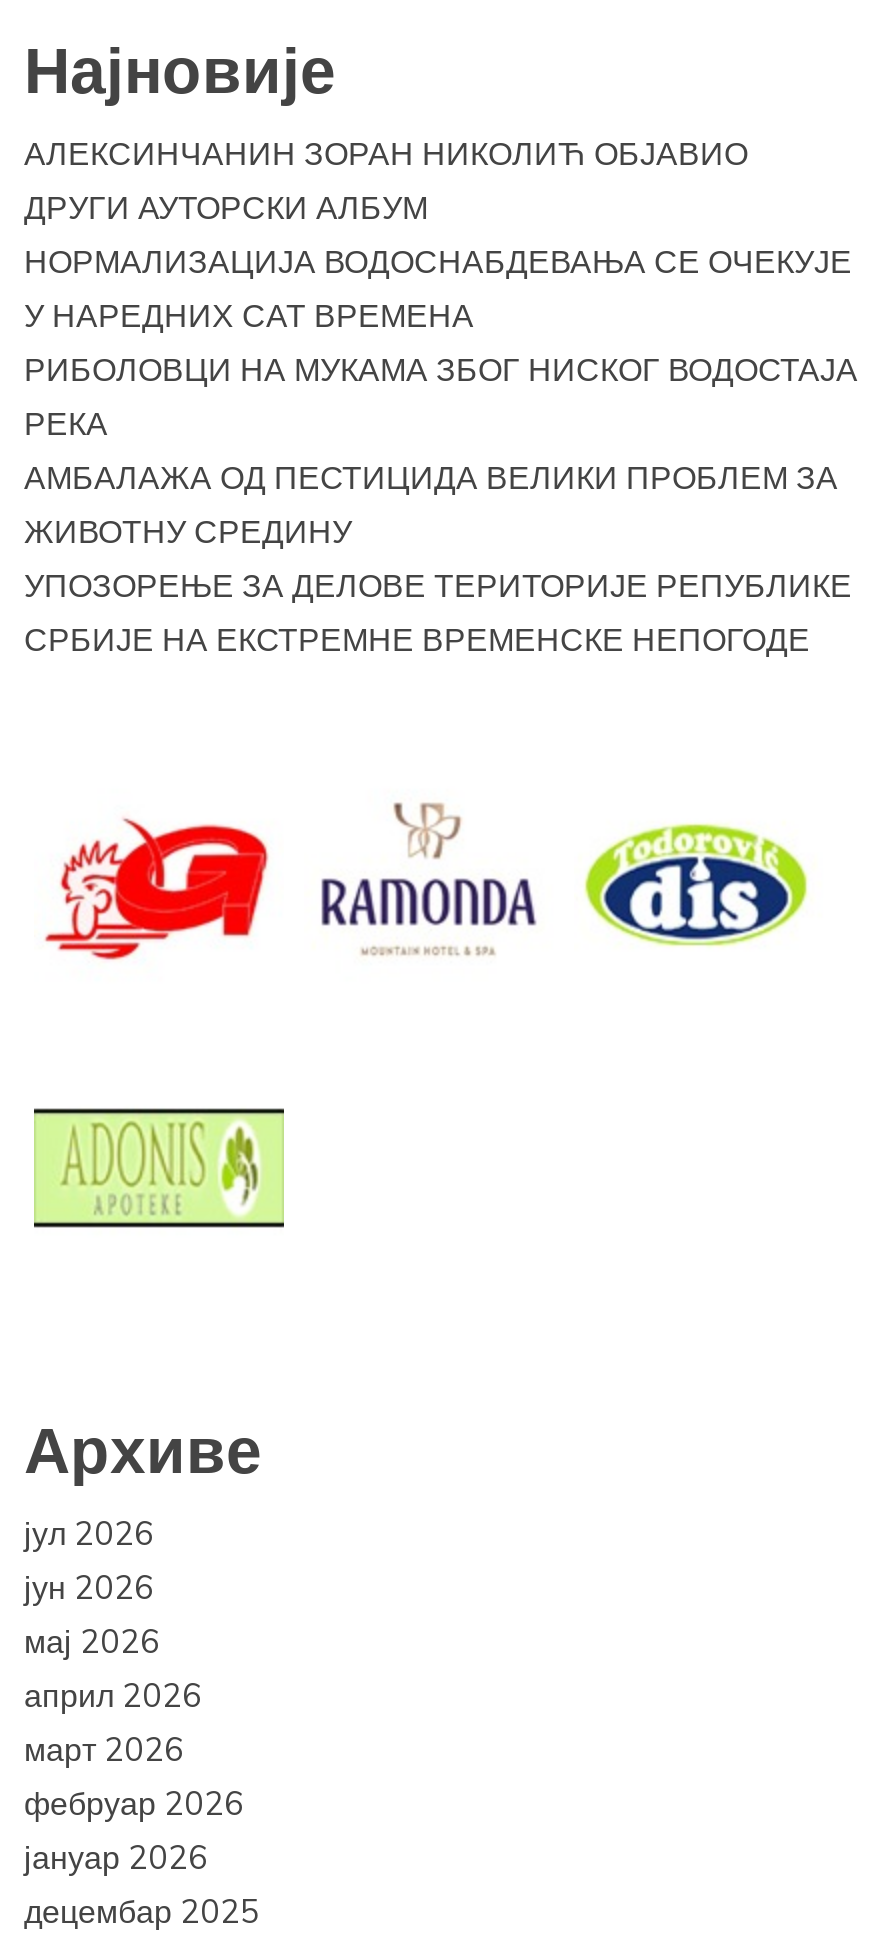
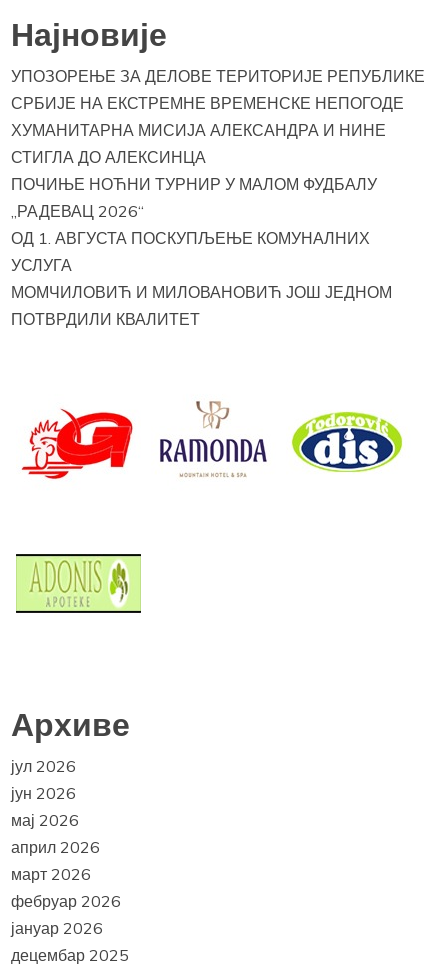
[24,133,858,551] АЛЕКСИНЧАНИН ЗОРАН НИКОЛИЋ ОБЈАВИО | ДРУГИ АУТОРСКИ АЛБУМ | НОРМАЛИЗАЦИЈА ВОДОСНАБДЕВАЊА СЕ ОЧЕКУЈЕ | У НАРЕДНИХ САТ ВРЕМЕНА | РИБОЛОВЦИ НА МУКАМА ЗБОГ НИСКОГ ВОДОСТАЈА | РЕКА | АМБАЛАЖА ОД ПЕСТИЦИДА ВЕЛИКИ ПРОБЛЕМ ЗА | ЖИВОТНУ СРЕДИНУ -> none
moved [24,565,852,659] -> [11,66,425,113]: УПОЗОРЕЊЕ ЗА ДЕЛОВЕ ТЕРИТОРИЈЕ РЕПУБЛИКЕ | СРБИЈЕ НА ЕКСТРЕМНЕ ВРЕМЕНСКЕ НЕПОГОДЕ
none -> [11,120,392,329] ХУМАНИТАРНА МИСИЈА АЛЕКСАНДРА И НИНЕ | СТИГЛА ДО АЛЕКСИНЦА | ПОЧИЊЕ НОЋНИ ТУРНИР У МАЛОМ ФУДБАЛУ | „РАДЕВАЦ 2026“ | ОД 1. АВГУСТА ПОСКУПЉЕЊЕ КОМУНАЛНИХ | УСЛУГА | МОМЧИЛОВИЋ И МИЛОВАНОВИЋ ЈОШ ЈЕДНОМ | ПОТВРДИЛИ КВАЛИТЕТ

